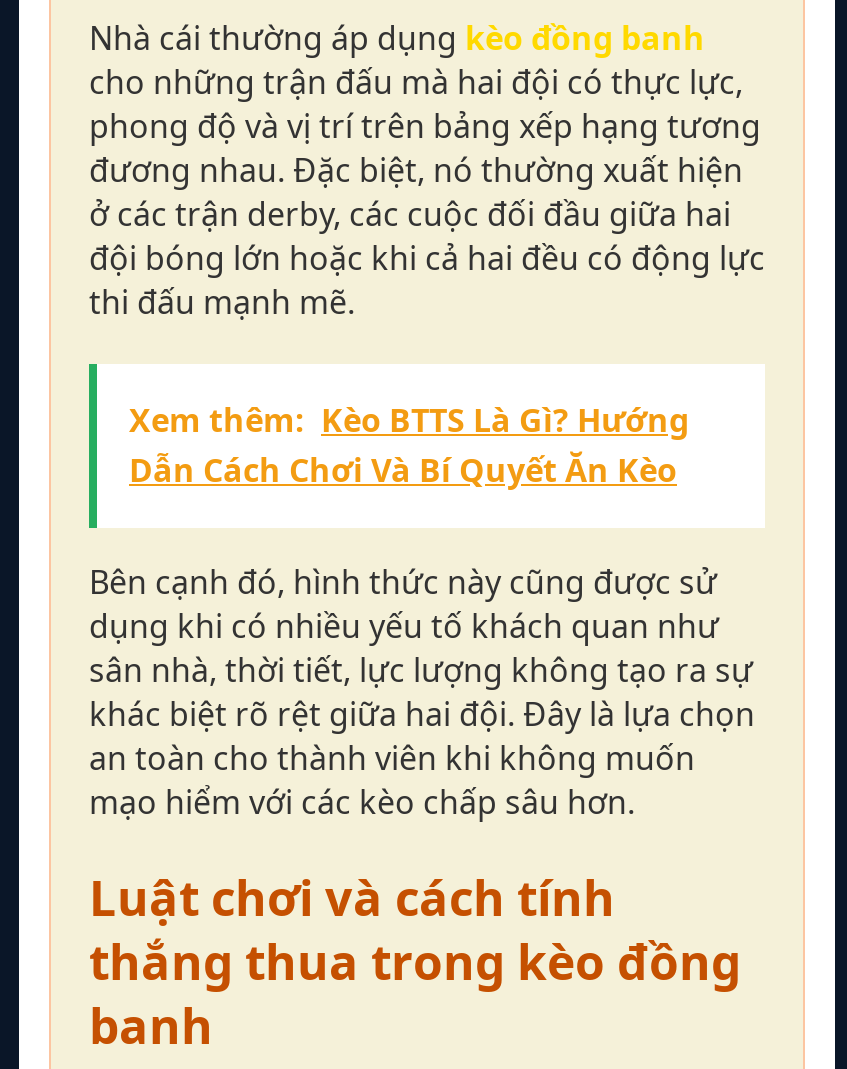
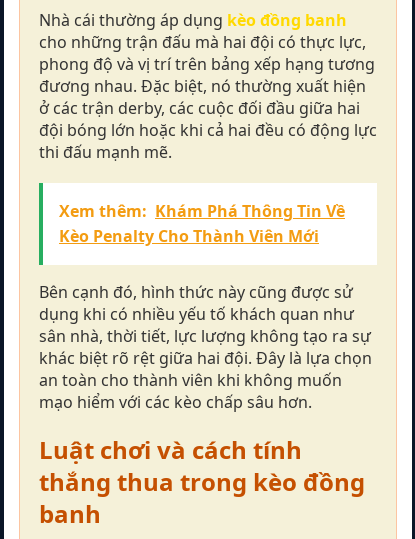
[129,399,689,493] Xem thêm: Kèo BTTS Là Gì? Hướng | Dẫn Cách Chơi Và Bí Quyết Ăn Kèo -> [59,200,345,247] Xem thêm: Khám Phá Thông Tin Về | Kèo Penalty Cho Thành Viên Mới

